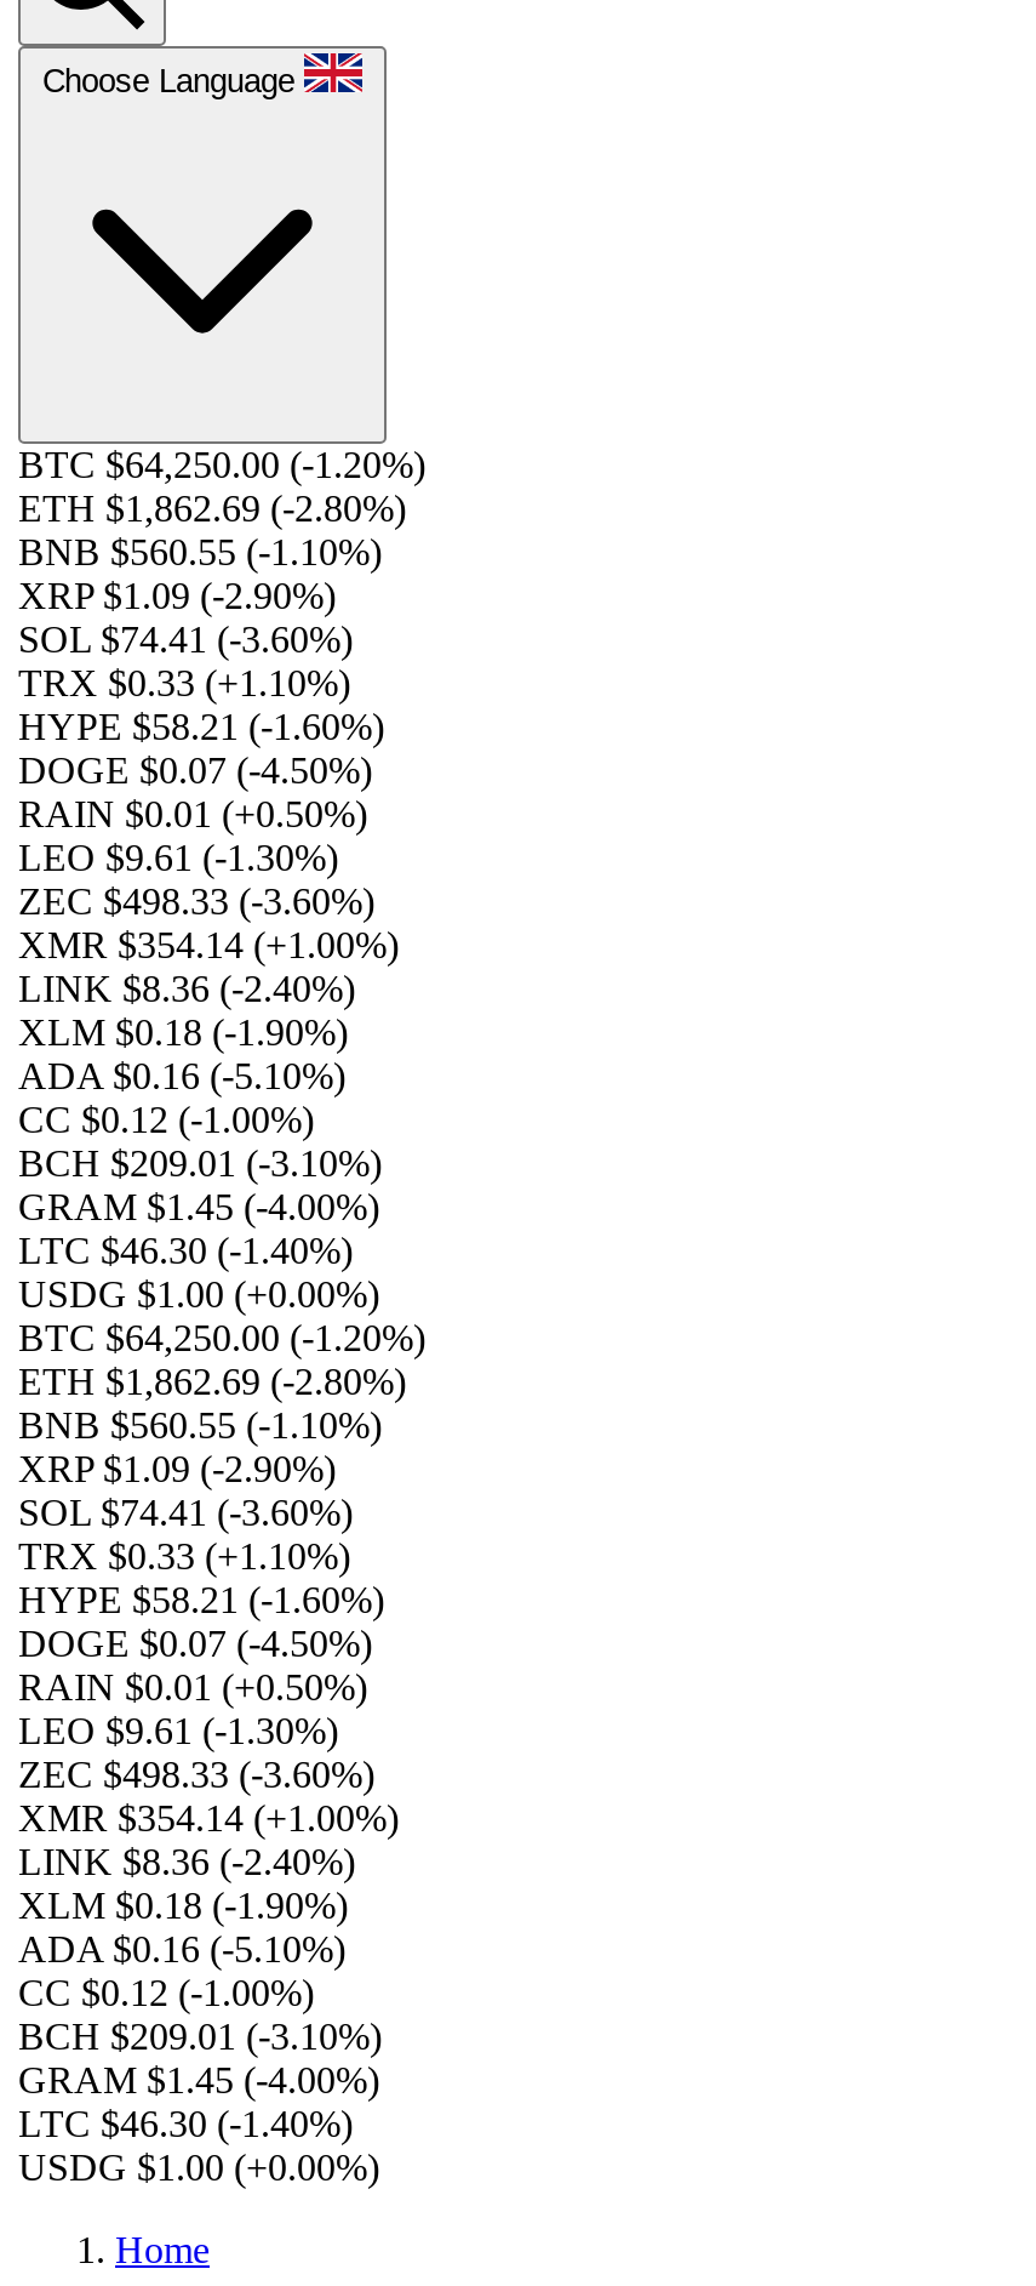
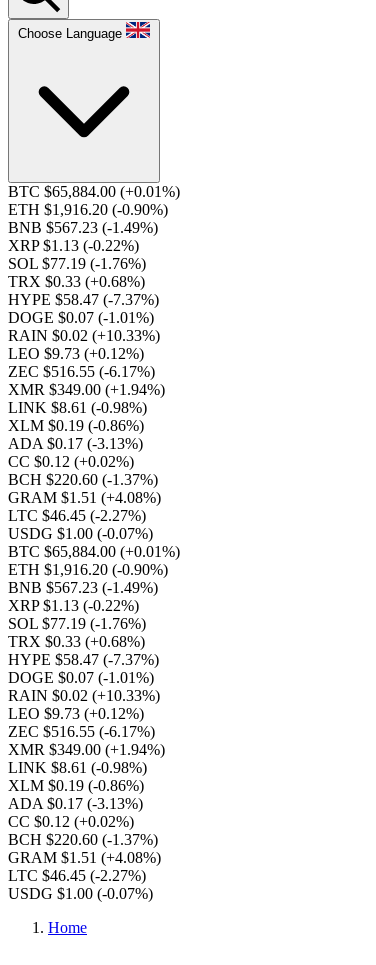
[18,444,425,485] BTC $64,250.00(-1.20%) -> [8,183,180,200] BTC $65,884.00(+0.01%)
[18,488,406,529] ETH $1,862.69 (-2.80%) -> [8,201,168,218] ETH $1,916.20 (-0.90%)
[18,531,382,572] BNB $560.55 (-1.10%) -> [8,219,158,236] BNB $567.23 (-1.49%)
[18,575,336,616] XRP $1.09 (-2.90%) -> [8,237,139,254] XRP $1.13 (-0.22%)
[18,618,353,660] SOL $74.41 (-3.60%) -> [8,255,146,272] SOL $77.19 (-1.76%)
[18,662,350,703] TRX $0.33 (+1.10%) -> [8,273,145,290] TRX $0.33 (+0.68%)
[18,706,384,747] HYPE $58.21 (-1.60%) -> [8,291,159,308] HYPE $58.47 (-7.37%)
[18,749,372,791] DOGE $0.07 (-4.50%) -> [8,309,154,326] DOGE $0.07 (-1.01%)
[18,793,367,834] RAIN $0.01 (+0.50%) -> [8,327,160,344] RAIN $0.02 (+10.33%)
[18,837,338,878] LEO $9.61 (-1.30%) -> [8,345,144,362] LEO $9.73 (+0.12%)
[18,880,374,922] ZEC $498.33 (-3.60%) -> [8,363,155,380] ZEC $516.55 (-6.17%)
[18,924,399,965] XMR $354.14(+1.00%) -> [8,381,165,398] XMR $349.00(+1.94%)
[18,968,355,1009] LINK $8.36 (-2.40%) -> [8,399,147,416] LINK $8.61 (-0.98%)
[18,1011,348,1053] XLM $0.18 (-1.90%) -> [8,417,144,434] XLM $0.19 (-0.86%)
[18,1055,345,1096] ADA $0.16 (-5.10%) -> [8,435,143,452] ADA $0.17 (-3.13%)
[18,1099,314,1140] CC $0.12 (-1.00%) -> [8,453,134,470] CC $0.12 (+0.02%)
[18,1142,382,1184] BCH $209.01 (-3.10%) -> [8,471,158,488] BCH $220.60 (-1.37%)
[18,1186,379,1227] GRAM $1.45 (-4.00%) -> [8,489,161,506] GRAM $1.51 (+4.08%)
[18,1230,353,1271] LTC $46.30 (-1.40%) -> [8,507,146,524] LTC $46.45 (-2.27%)
[18,1273,379,1315] USDG $1.00(+0.00%) -> [8,525,153,542] USDG $1.00(-0.07%)
[18,1317,425,1358] BTC $64,250.00 (-1.20%) -> [8,543,180,560] BTC $65,884.00 (+0.01%)
[18,1361,406,1402] ETH $1,862.69 (-2.80%) -> [8,561,168,578] ETH $1,916.20 (-0.90%)
[18,1404,382,1446] BNB $560.55 (-1.10%) -> [8,579,158,596] BNB $567.23 (-1.49%)
[18,1448,336,1489] XRP $1.09 (-2.90%) -> [8,597,139,614] XRP $1.13 (-0.22%)
[18,1492,353,1533] SOL $74.41 (-3.60%) -> [8,615,146,632] SOL $77.19 (-1.76%)
[18,1535,350,1577] TRX $0.33 (+1.10%) -> [8,633,145,650] TRX $0.33 (+0.68%)
[18,1579,384,1620] HYPE $58.21 (-1.60%) -> [8,651,159,668] HYPE $58.47 (-7.37%)
[18,1623,372,1664] DOGE $0.07 (-4.50%) -> [8,669,154,686] DOGE $0.07 (-1.01%)
[18,1666,367,1708] RAIN $0.01 (+0.50%) -> [8,687,160,704] RAIN $0.02 (+10.33%)
[18,1710,338,1751] LEO $9.61 (-1.30%) -> [8,705,144,722] LEO $9.73 (+0.12%)
[18,1754,374,1795] ZEC $498.33 (-3.60%) -> [8,723,155,740] ZEC $516.55 (-6.17%)
[18,1797,399,1839] XMR $354.14(+1.00%) -> [8,741,165,758] XMR $349.00(+1.94%)
[18,1841,355,1882] LINK $8.36 (-2.40%) -> [8,759,147,776] LINK $8.61 (-0.98%)
[18,1885,348,1926] XLM $0.18 (-1.90%) -> [8,777,144,794] XLM $0.19 (-0.86%)
[18,1928,345,1969] ADA $0.16 (-5.10%) -> [8,795,143,812] ADA $0.17 (-3.13%)
[18,1972,314,2013] CC $0.12 (-1.00%) -> [8,813,134,830] CC $0.12 (+0.02%)
[18,2016,382,2057] BCH $209.01 (-3.10%) -> [8,831,158,848] BCH $220.60 (-1.37%)
[18,2059,379,2100] GRAM $1.45 (-4.00%) -> [8,849,161,866] GRAM $1.51 (+4.08%)
[18,2103,353,2144] LTC $46.30 (-1.40%) -> [8,867,146,884] LTC $46.45 (-2.27%)
[18,2147,379,2188] USDG $1.00(+0.00%) -> [8,885,153,902] USDG $1.00(-0.07%)

